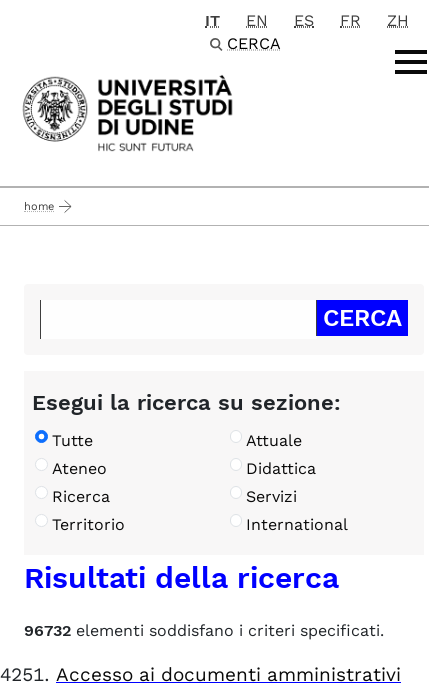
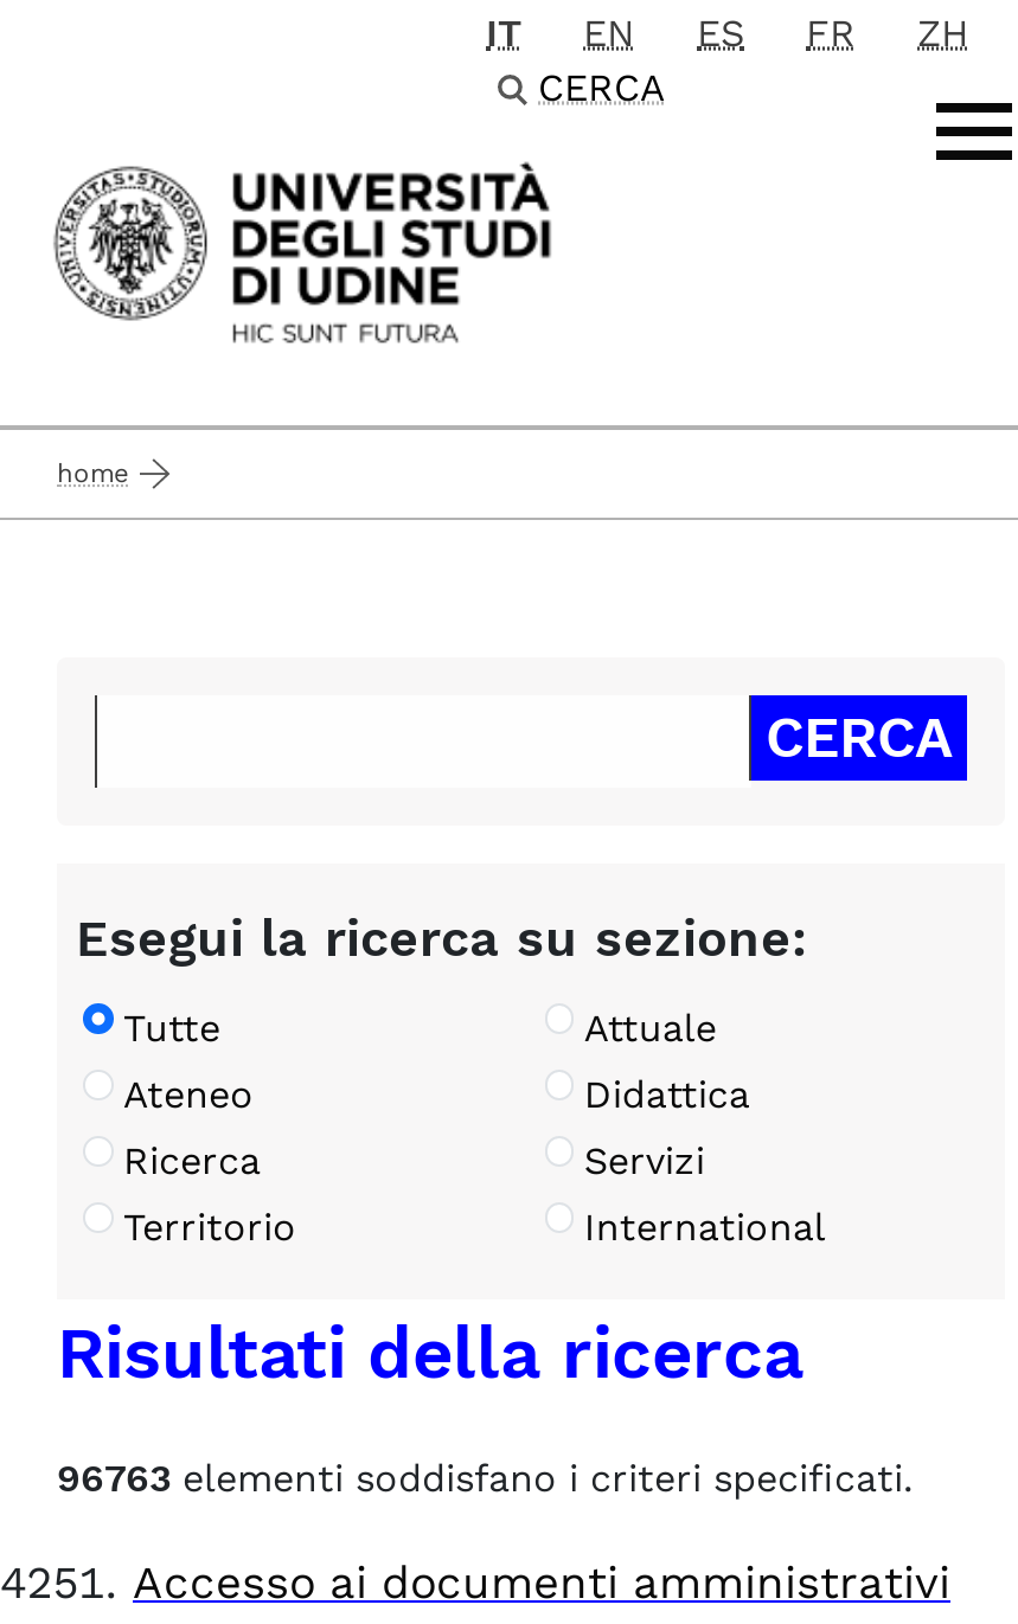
[24,621,384,640] 96732 elementi soddisfano i criteri specificati. -> [57,1456,913,1501] 96763 elementi soddisfano i criteri specificati.

